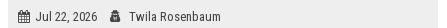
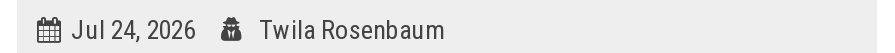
[35,9,221,24] Jul 22, 2026 Twila Rosenbaum -> [71,15,443,45] Jul 24, 2026 Twila Rosenbaum

